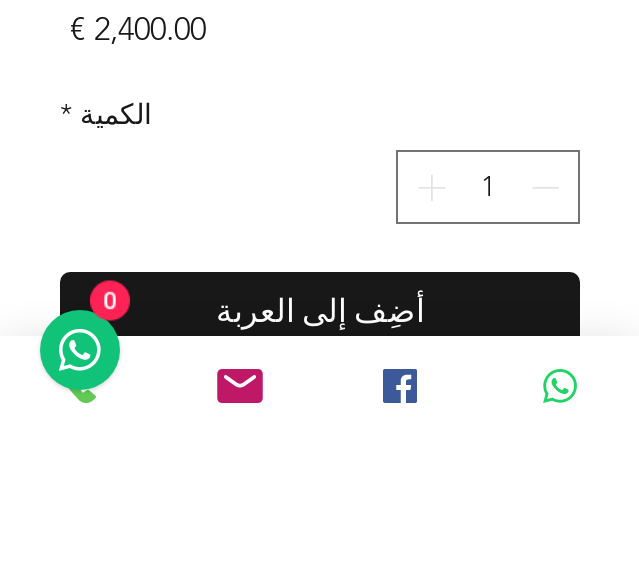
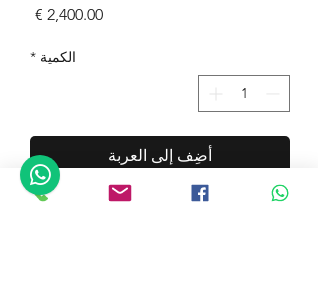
[103,296,117,324] 0 -> none

